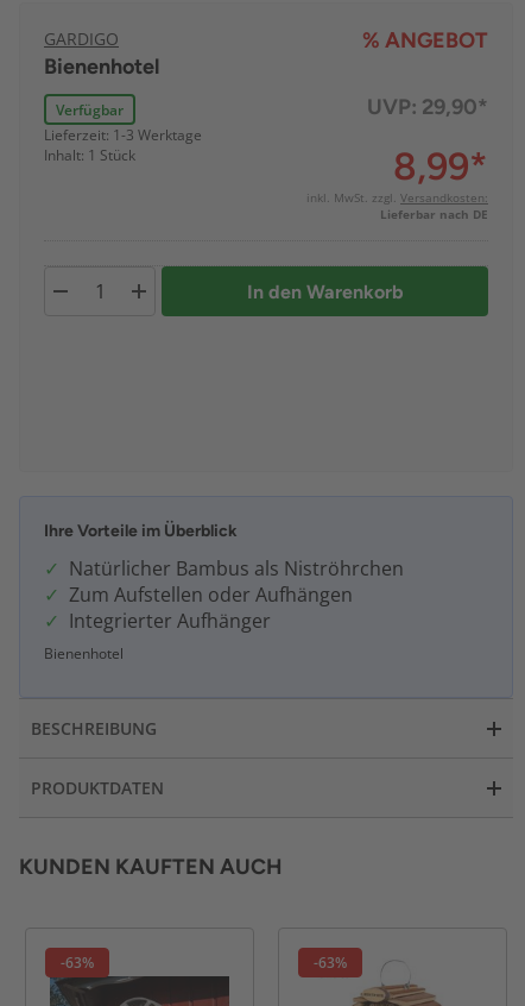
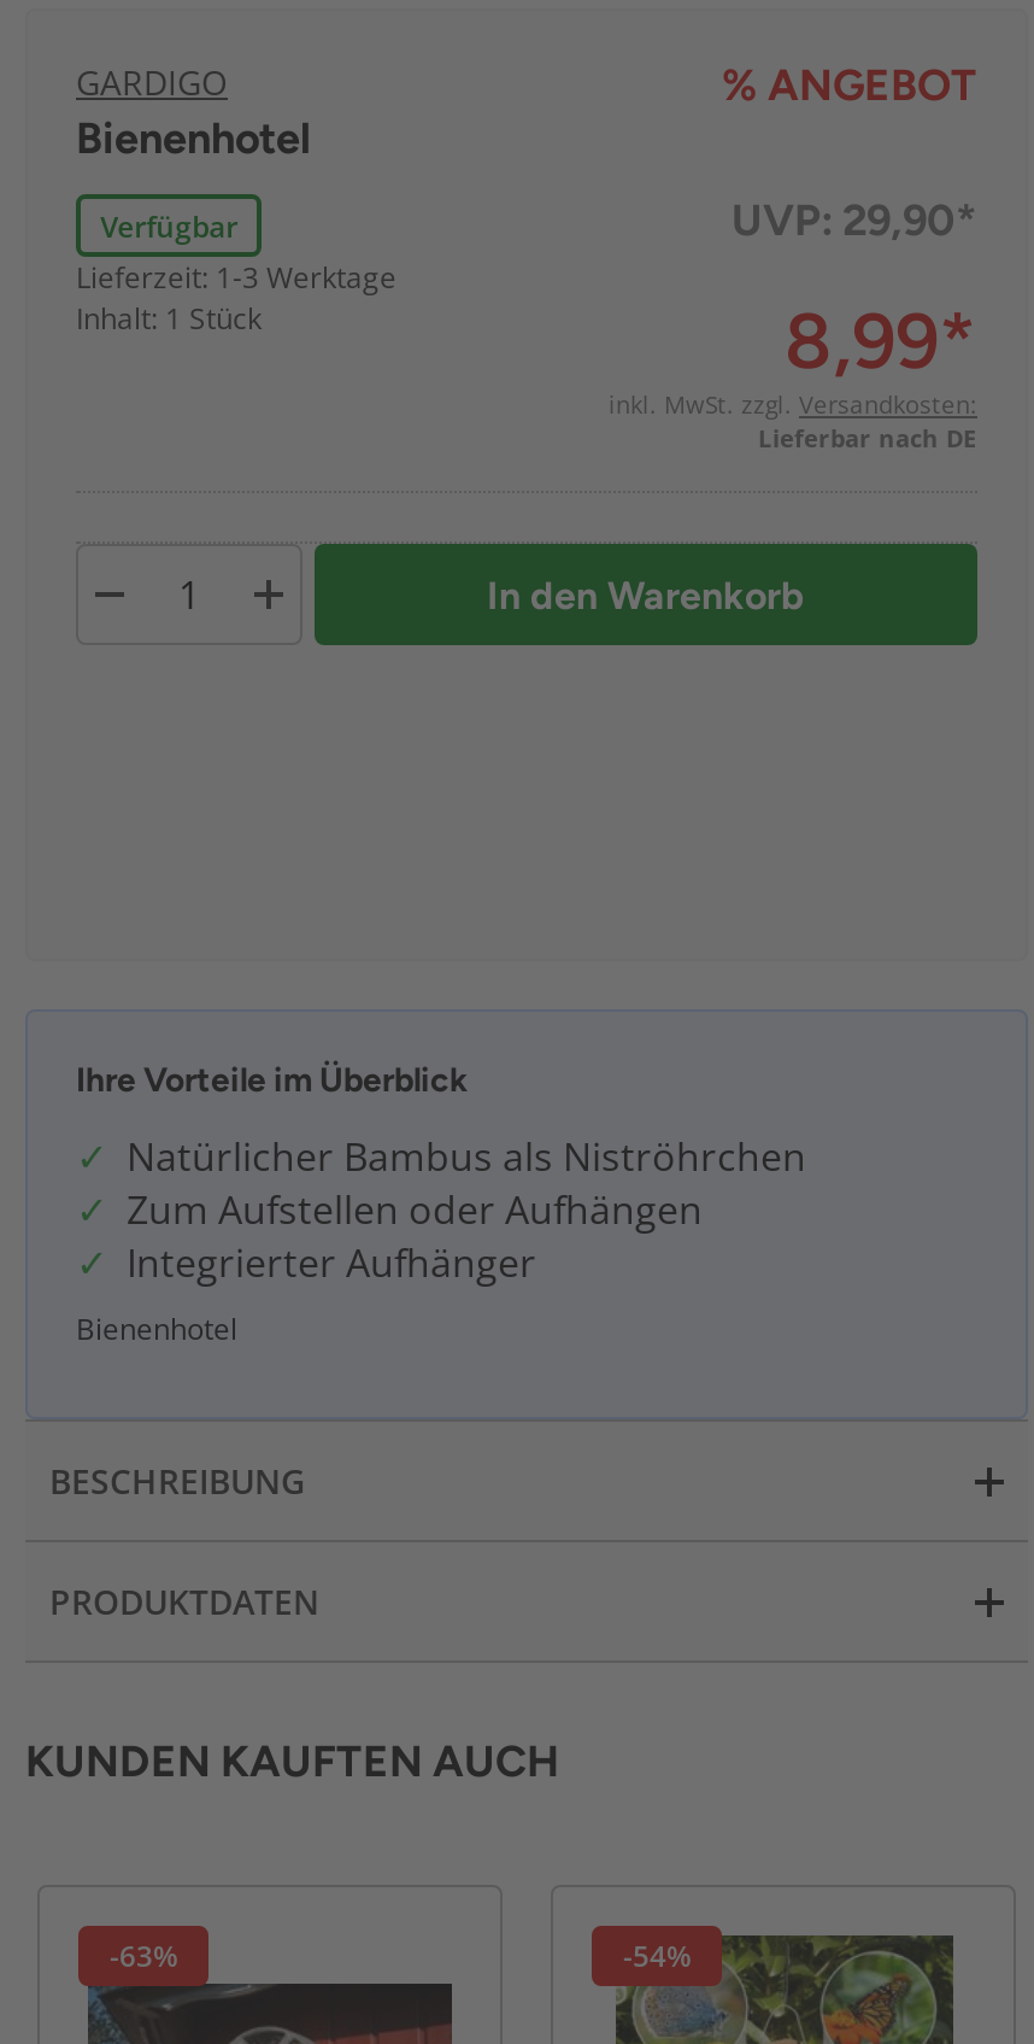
[314,953,347,973] -63% -> [623,1936,691,1977] -54%

